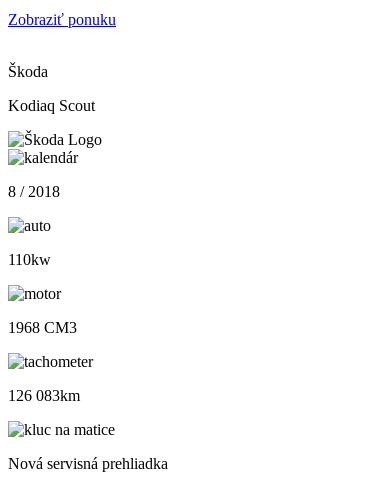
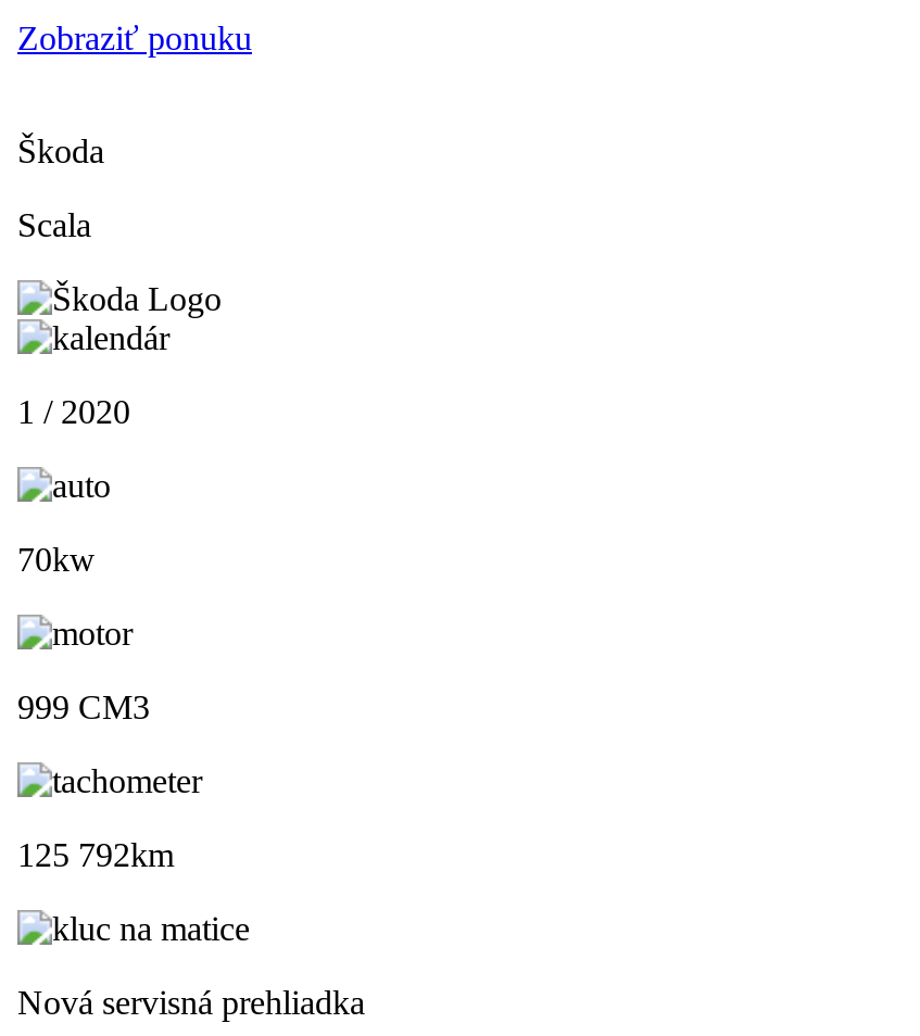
[8,97,95,114] Kodiaq Scout -> [17,206,91,243] Scala
[8,183,60,200] 8 / 2018 -> [17,392,130,429] 1 / 2020
[8,251,51,268] 110kw -> [17,540,96,577] 70kw
[8,319,77,336] 1968 CM3 -> [17,688,150,725] 999 CM3
[8,387,80,404] 126 083km -> [17,836,174,872] 125 792km

